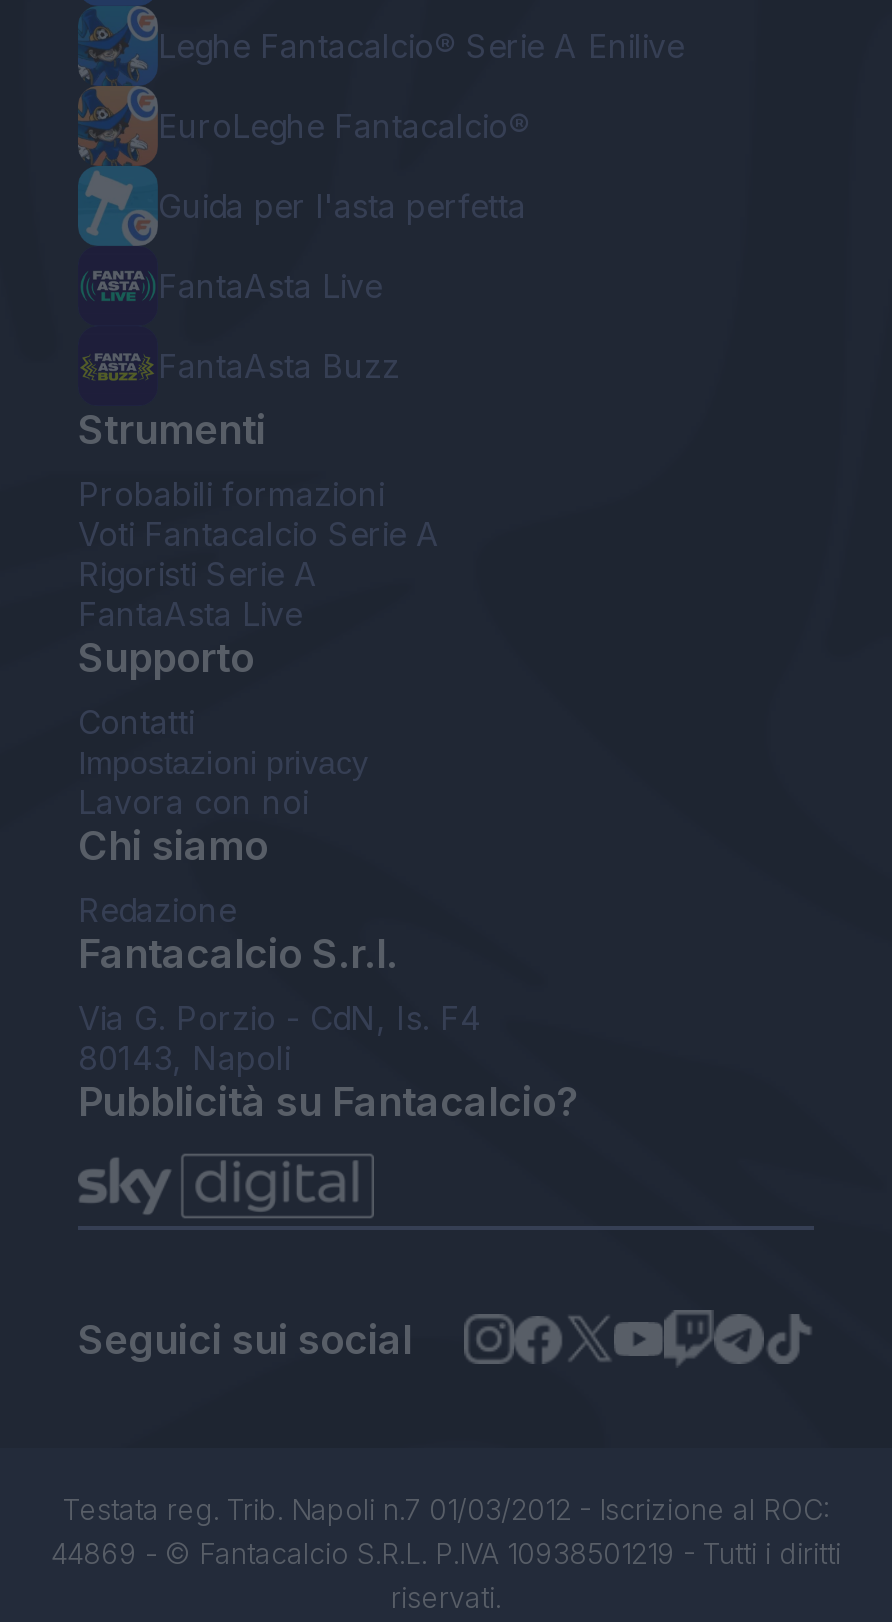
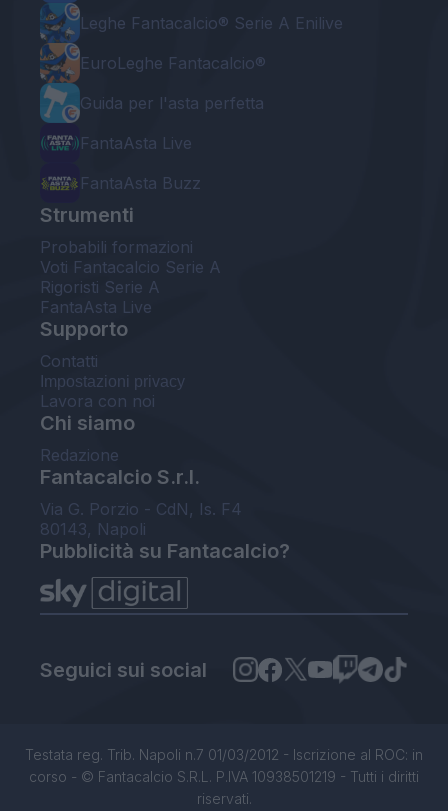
[51,1492,841,1570] Testata reg. Trib. Napoli n.7 01/03/2012 - Iscrizione al ROC: | 44869 - © Fantacalcio S.R.L. P.IVA 10938501219 - Tutti i diritti -> [25,746,423,785] Testata reg. Trib. Napoli n.7 01/03/2012 - Iscrizione al ROC: in | corso - © Fantacalcio S.R.L. P.IVA 10938501219 - Tutti i diritti

